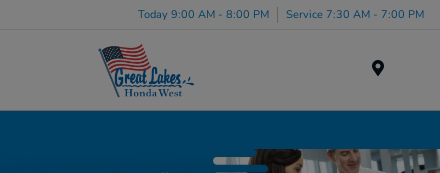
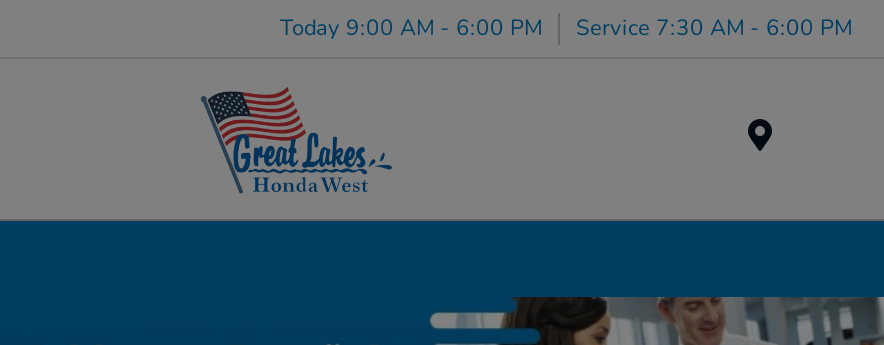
[138,6,269,21] Today 9:00 AM - 8:00 PM -> [280,12,542,42] Today 9:00 AM - 6:00 PM
[286,6,424,21] Service 7:30 AM - 7:00 PM -> [576,12,852,42] Service 7:30 AM - 6:00 PM

